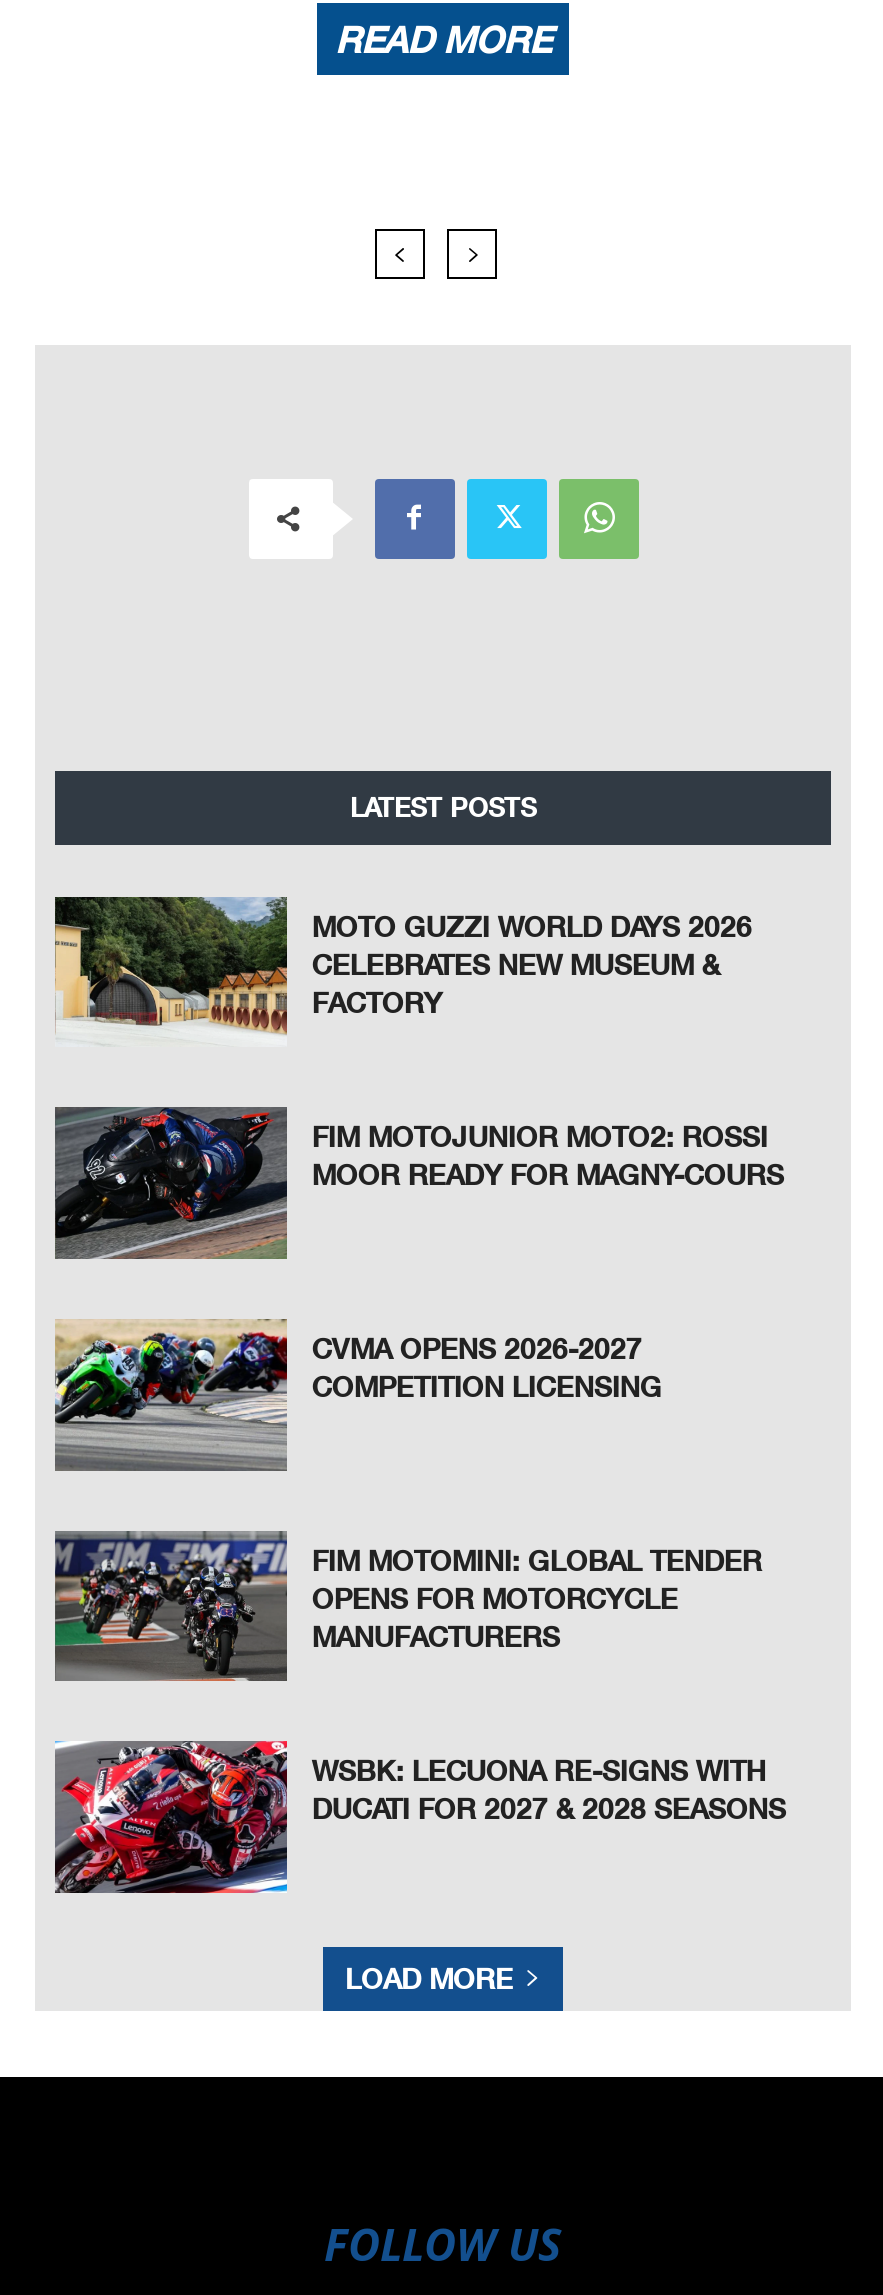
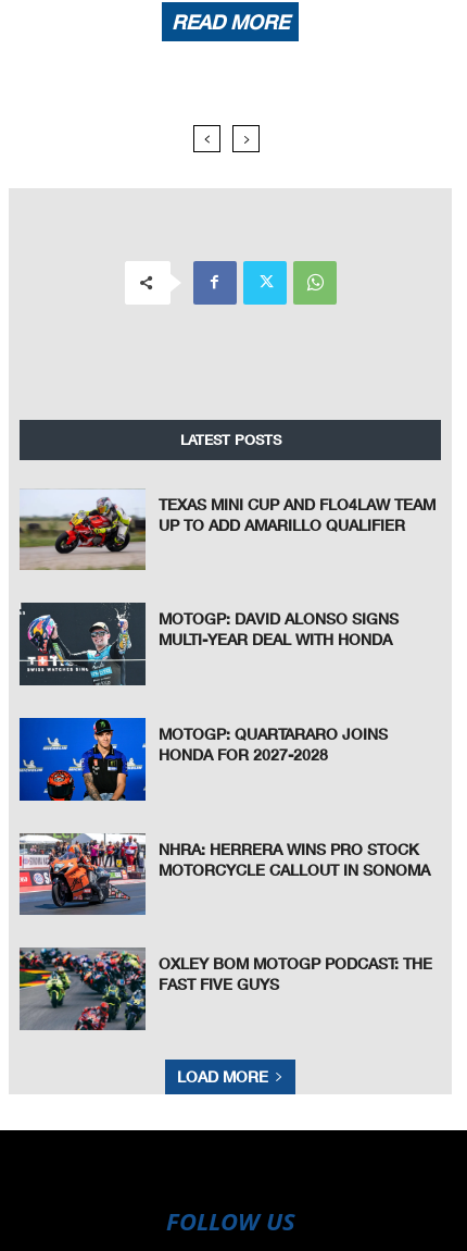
[53,895,752,1047] [image] | MOTO GUZZI WORLD DAYS 2026 | CELEBRATES NEW MUSEUM & | FACTORY -> [18,488,436,571] [image] | TEXAS MINI CUP AND FLO4LAW TEAM | UP TO ADD AMARILLO QUALIFIER
[55,1107,784,1259] [image] | FIM MOTOJUNIOR MOTO2: ROSSI | MOOR READY FOR MAGNY-COURS -> [20,604,399,685] [image] | MOTOGP: DAVID ALONSO SIGNS | MULTI-YEAR DEAL WITH HONDA
[53,1317,662,1473] [image] | CVMA OPENS 2026-2027 | COMPETITION LICENSING -> [18,717,388,802] [image] | MOTOGP: QUARTARARO JOINS | HONDA FOR 2027-2028
[53,1529,762,1683] [image] | FIM MOTOMINI: GLOBAL TENDER | OPENS FOR MOTORCYCLE | MANUFACTURERS -> [18,833,431,915] [image] | NHRA: HERRERA WINS PRO STOCK | MOTORCYCLE CALLOUT IN SONOMA
[55,1739,786,1895] [image] | WSBK: LECUONA RE-SIGNS WITH | DUCATI FOR 2027 & 2028 SEASONS -> [18,947,433,1031] [image] | OXLEY BOM MOTOGP PODCAST: THE | FAST FIVE GUYS

